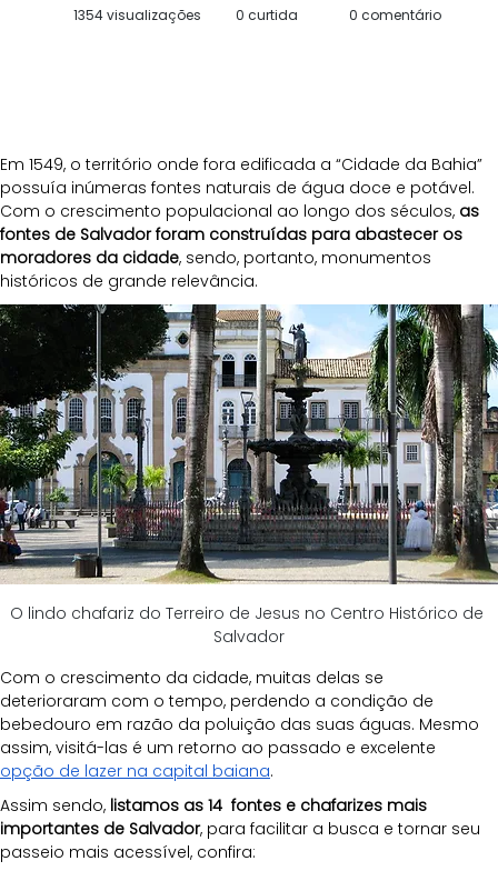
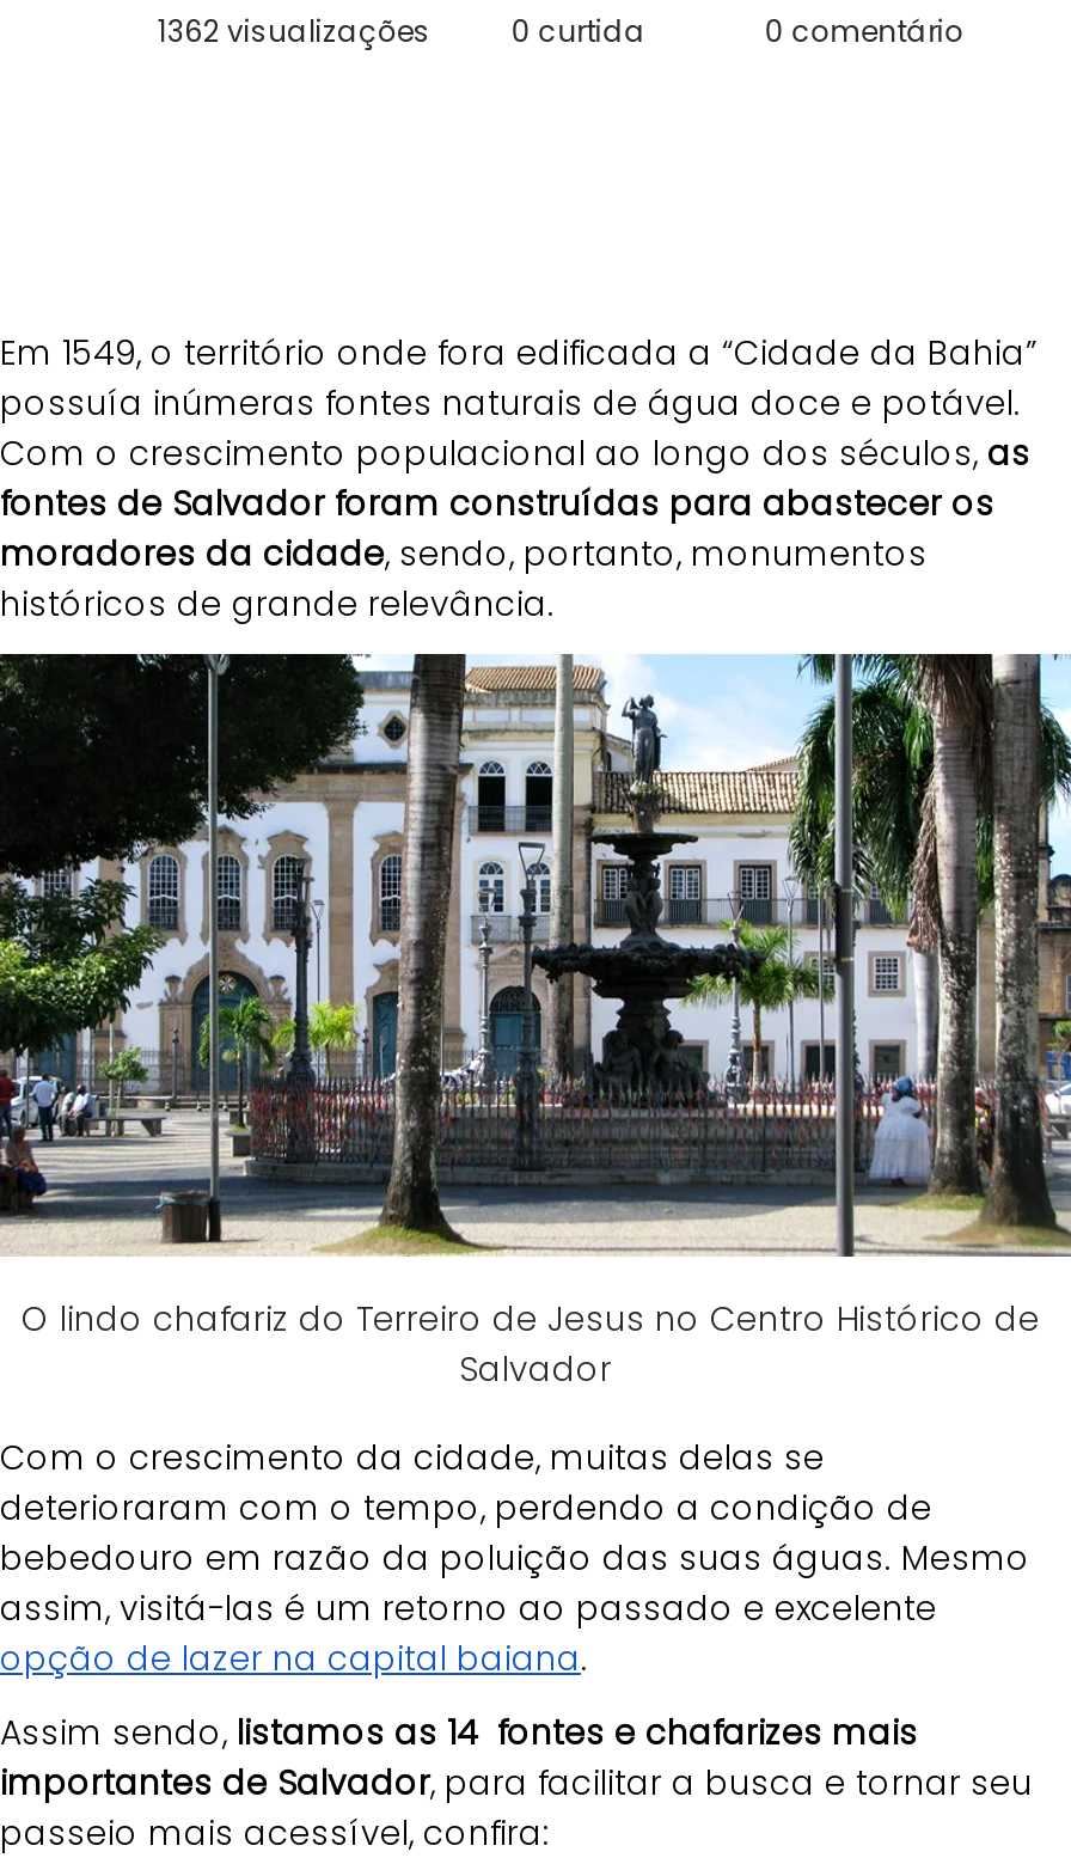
[73,6,201,24] 1354 visualizações -> [158,11,430,51] 1362 visualizações

